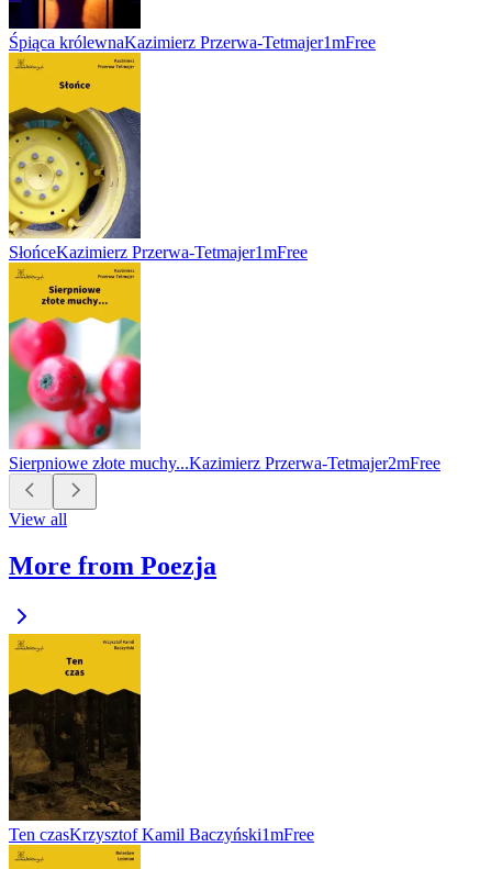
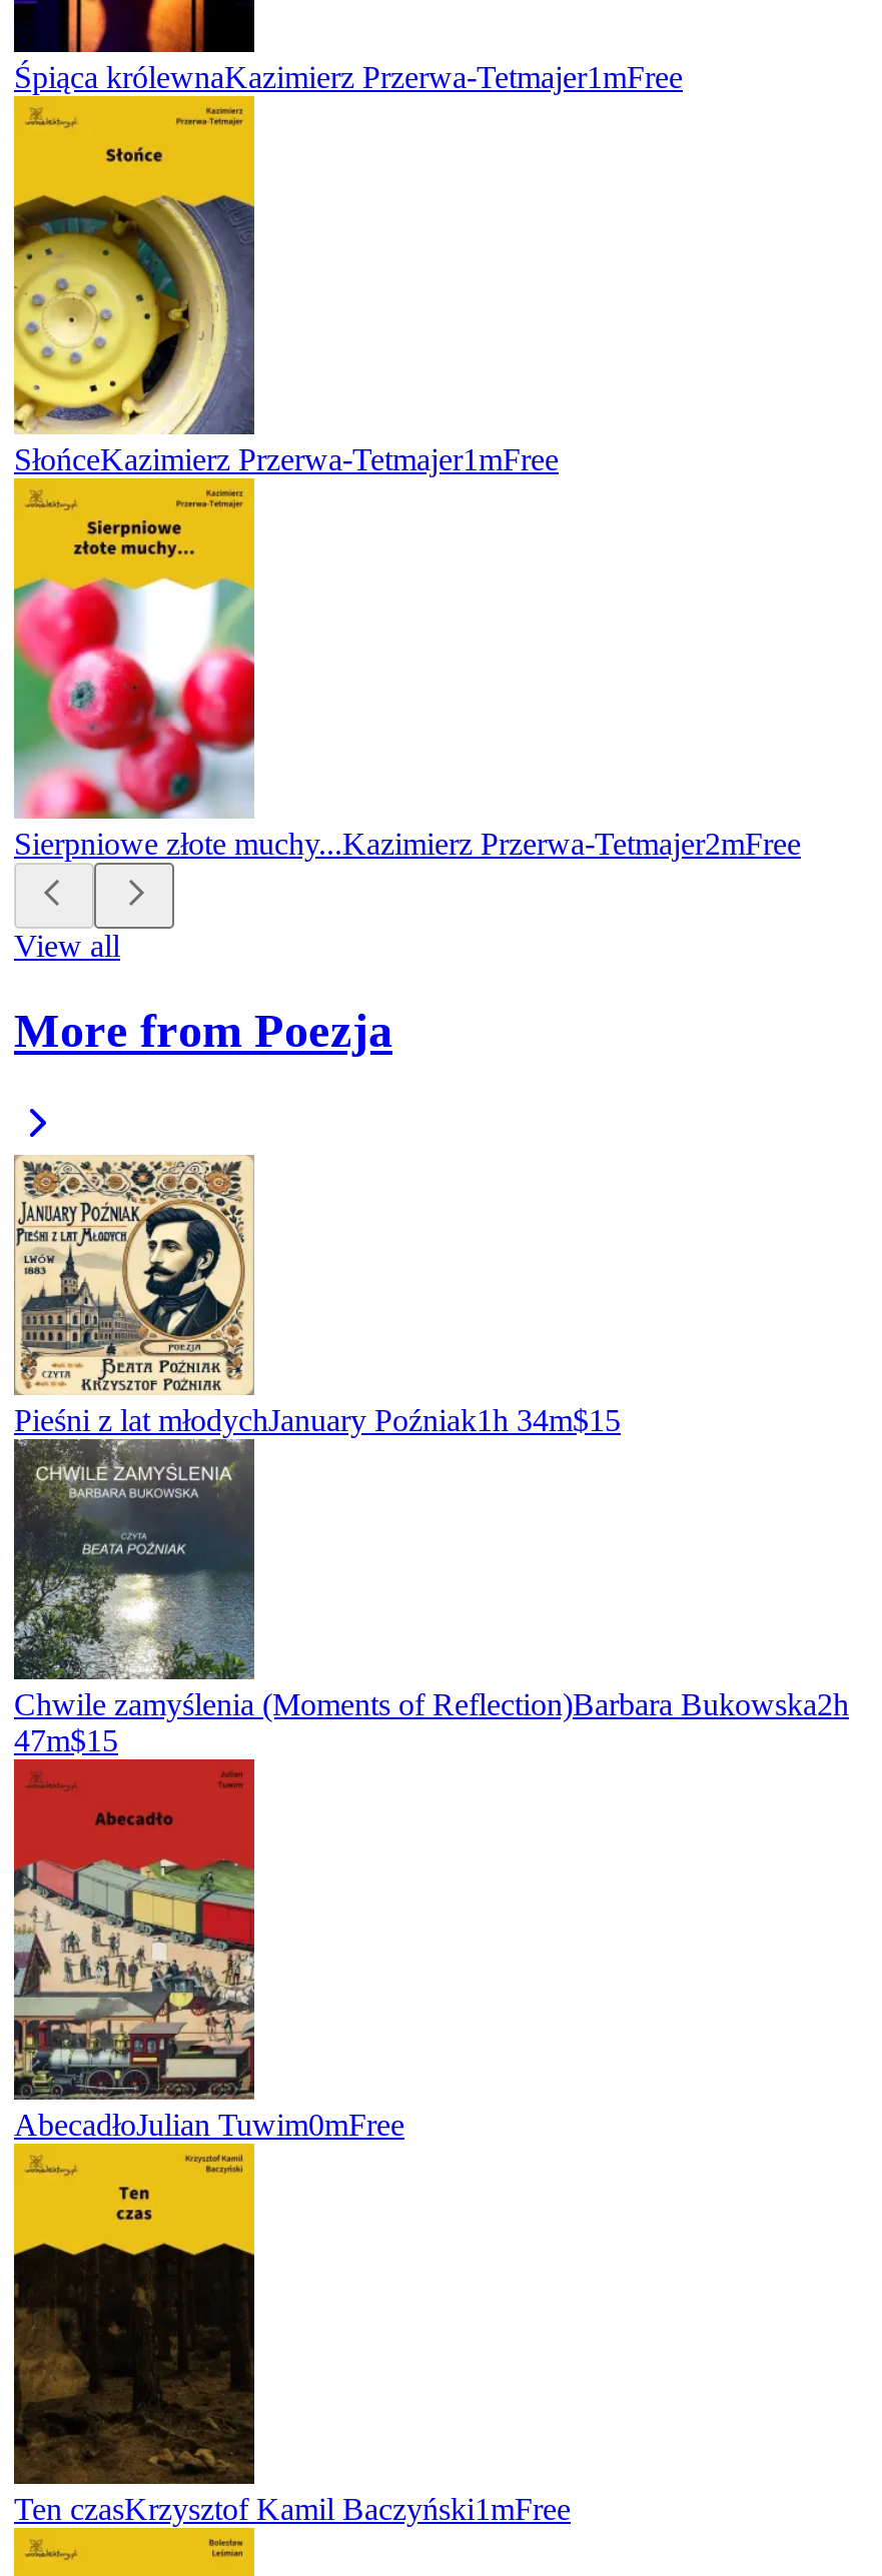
none -> [12,1451,849,1757] [image] | Chwile zamyślenia (Moments of Reflection)Barbara Bukowska2h | 47m$15
none -> [12,1735,404,2141] [image] | AbecadłoJulian Tuwim0mFree
none -> [14,1155,621,1437] [image] | Pieśni z lat młodychJanuary Poźniak1h 34m$15

